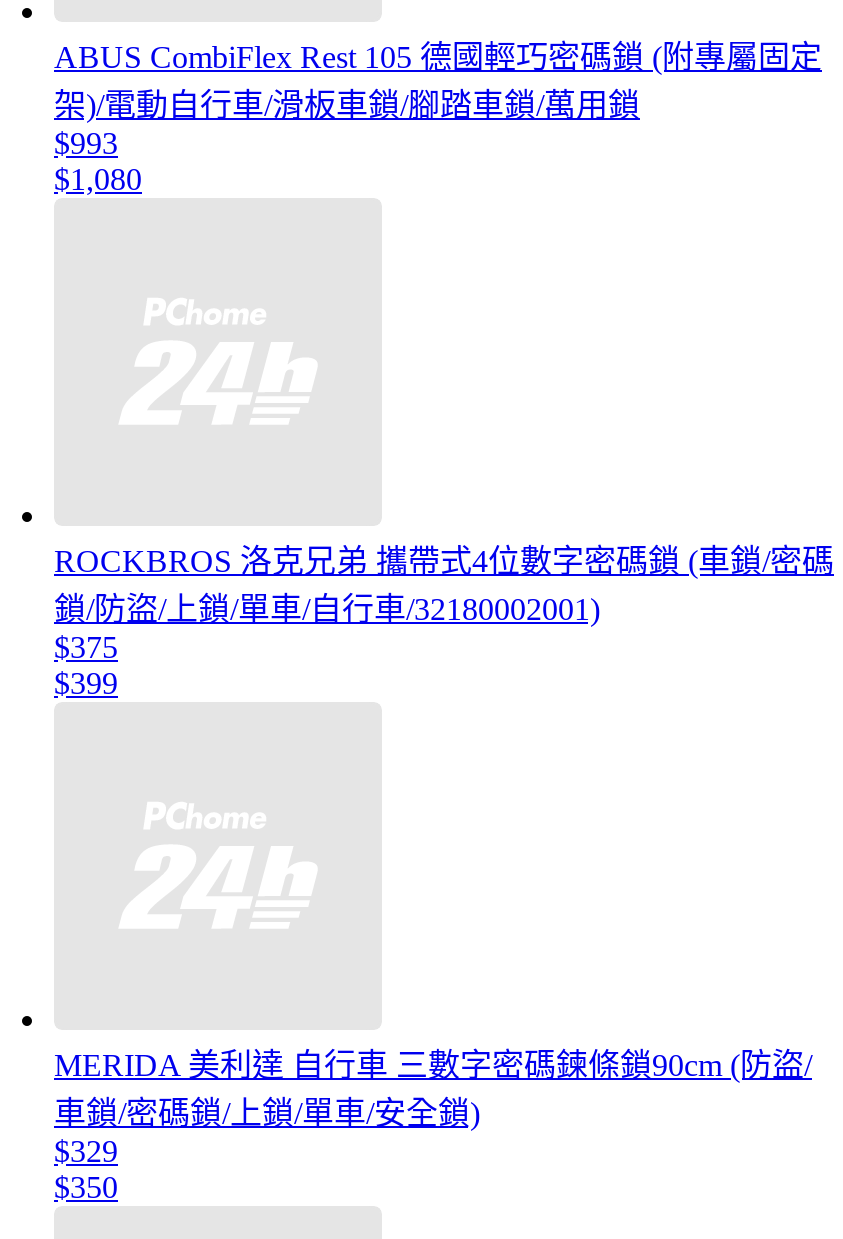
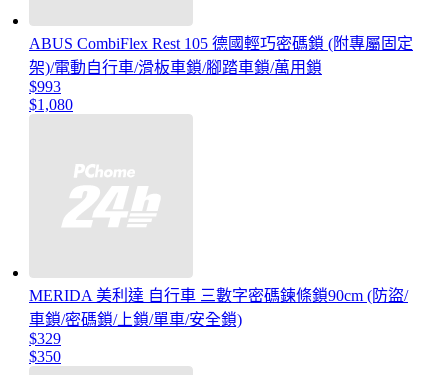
[54,545,834,701] ROCKBROS 洛克兄弟 攜帶式4位數字密碼鎖 (車鎖/密碼 | 鎖/防盜/上鎖/單車/自行車/32180002001) | $375 | $399 -> none

